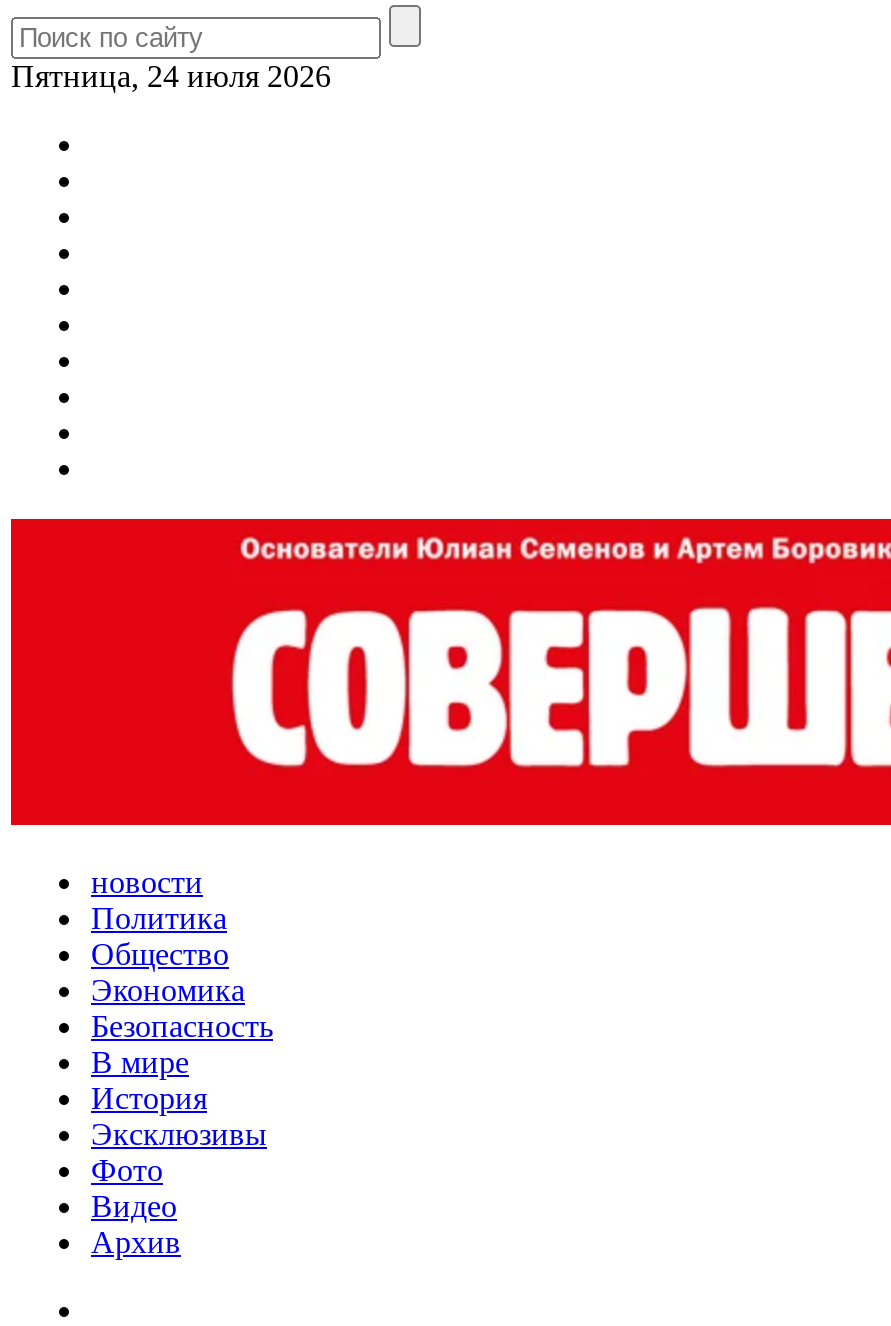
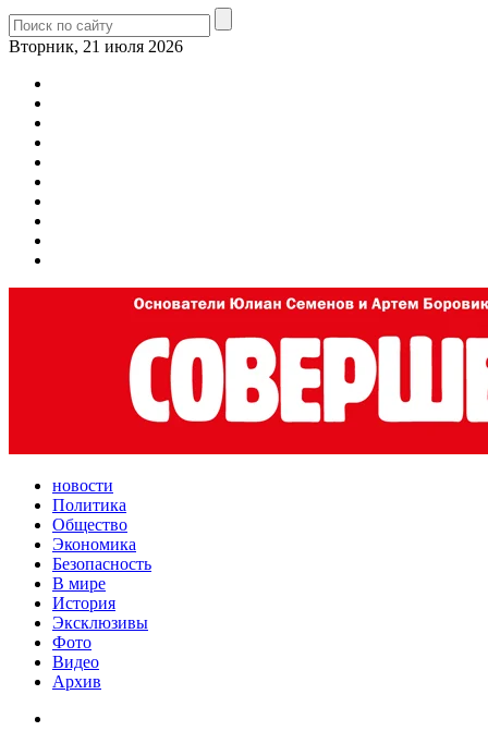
[11,59,331,93] Пятница, 24 июля 2026 -> [9,37,183,56] Вторник, 21 июля 2026

